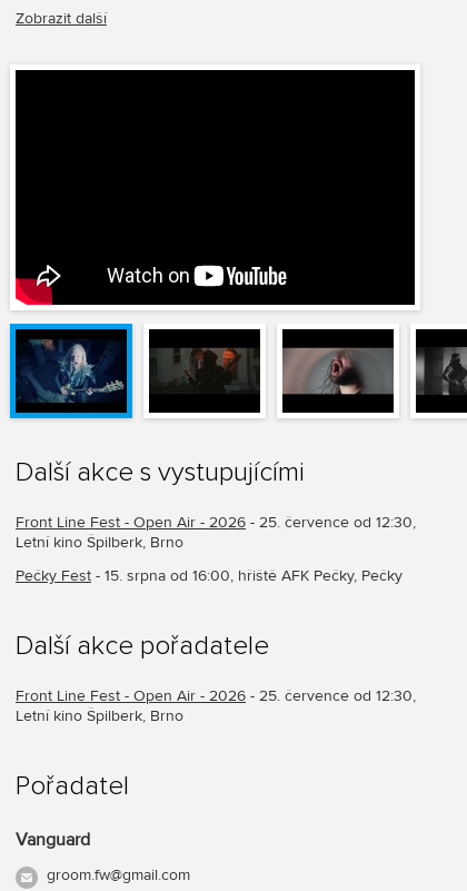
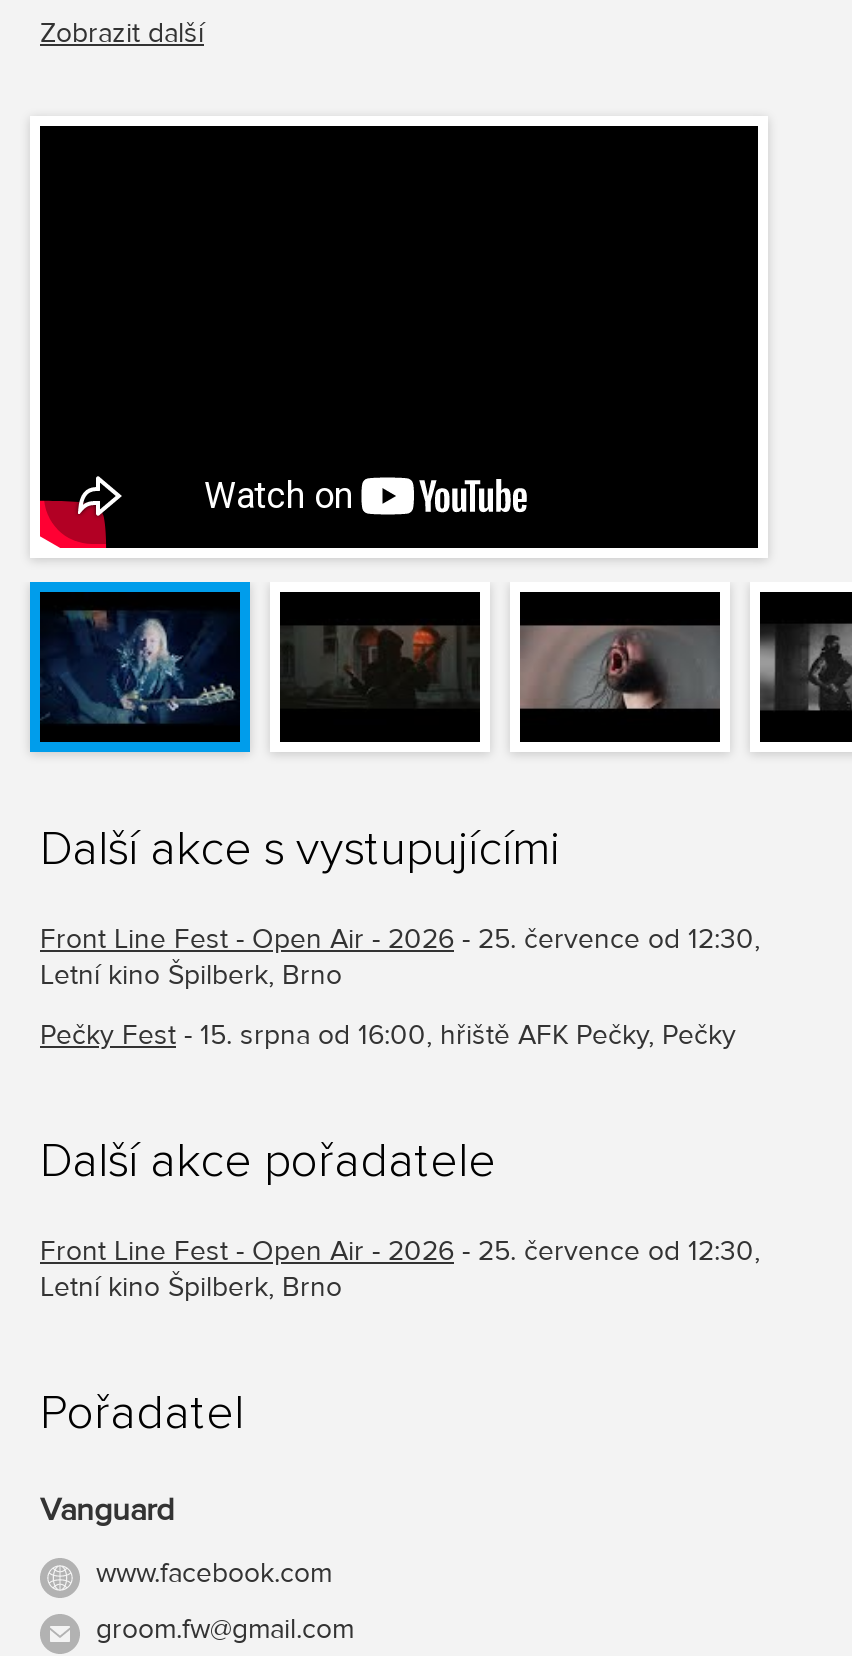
none -> [96,1557,332,1591] www.facebook.com

